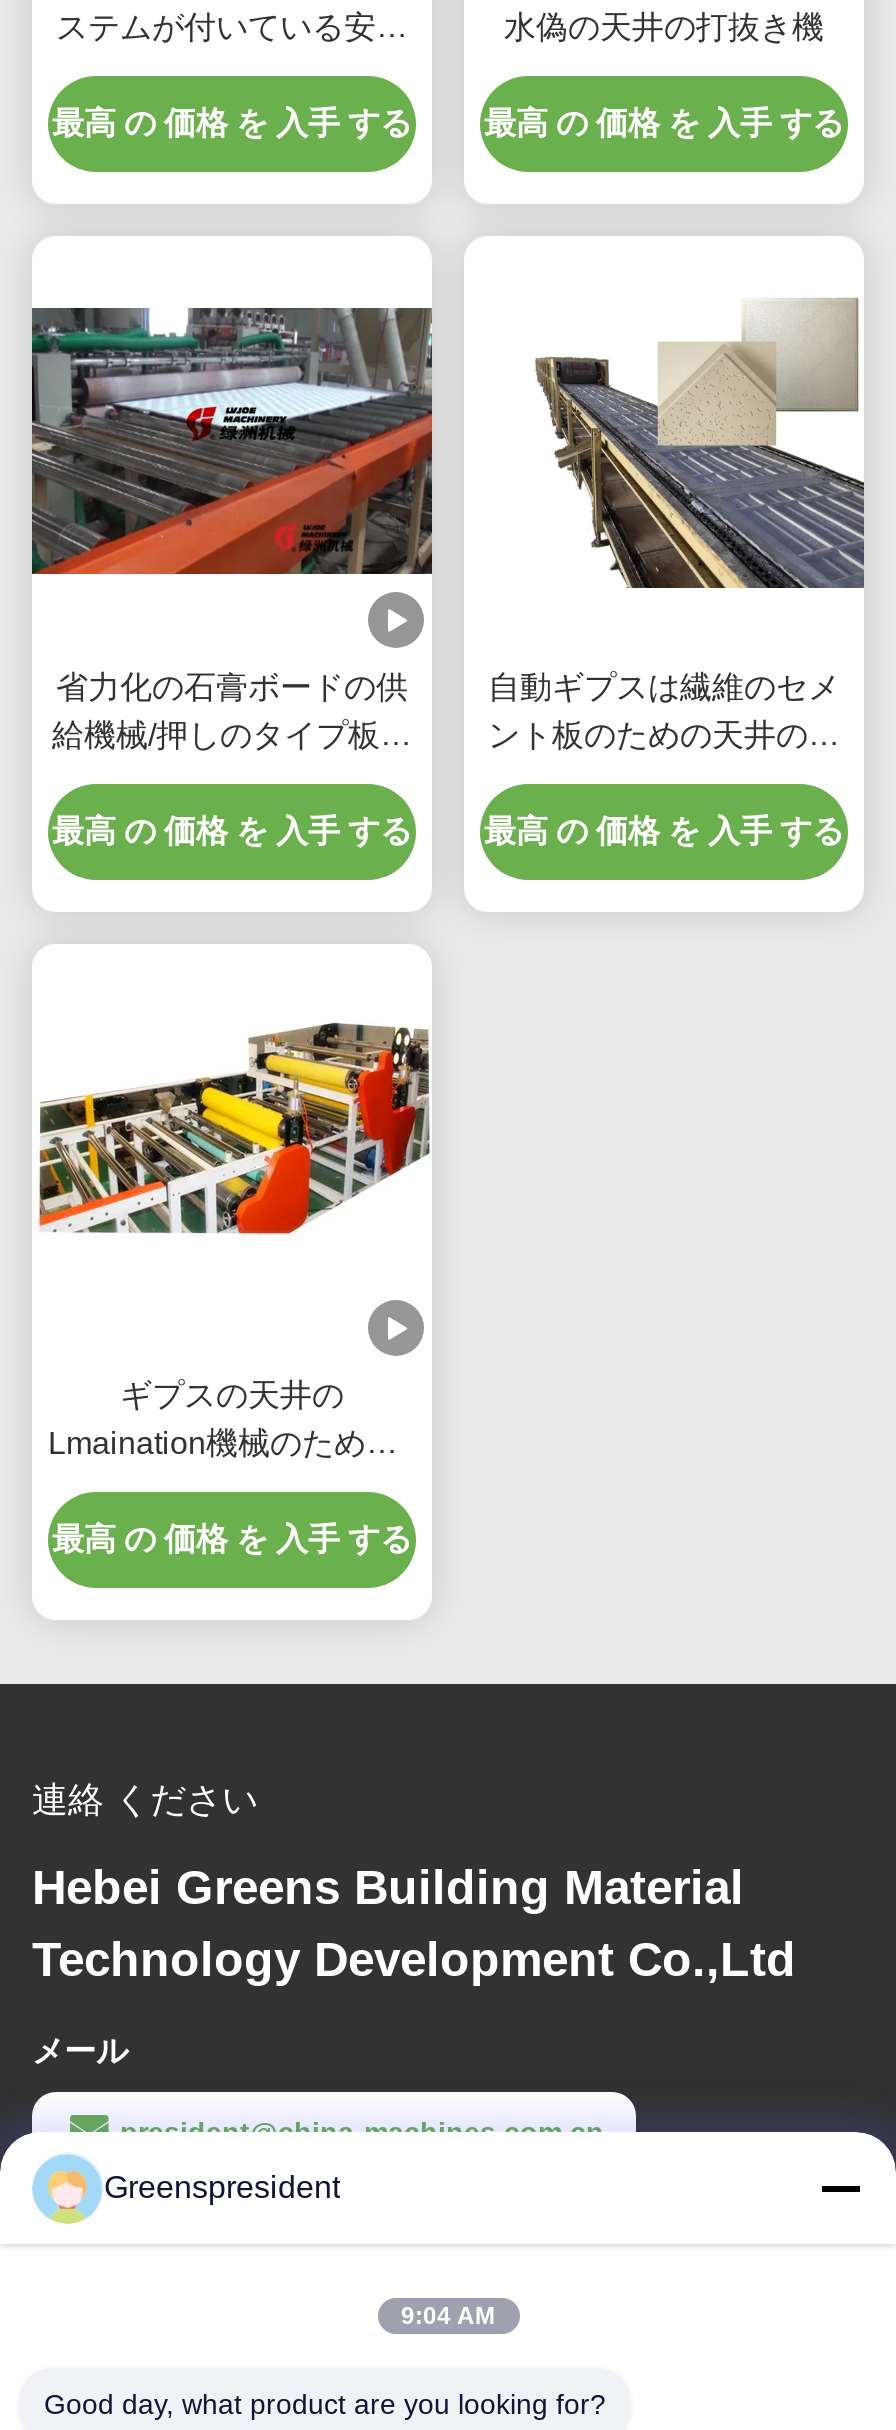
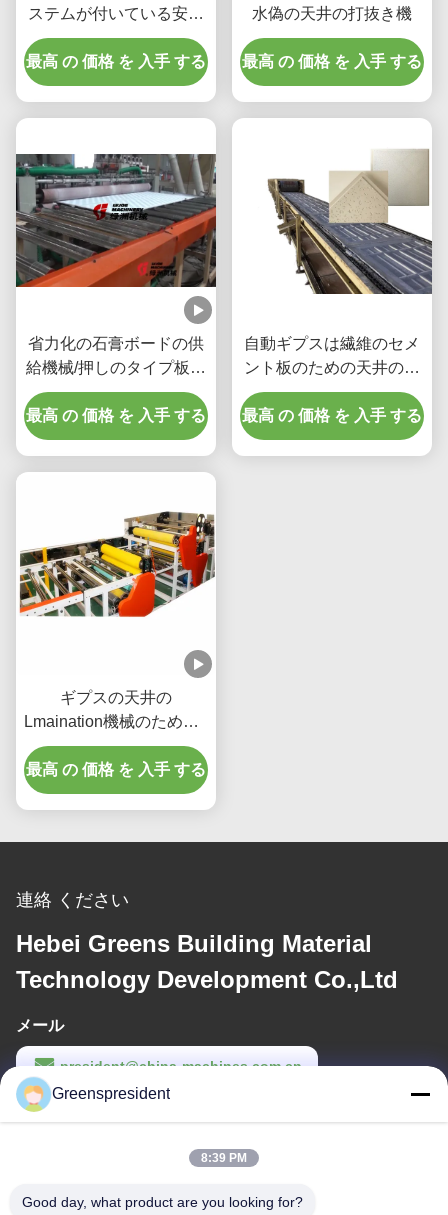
[401,2302,495,2330] 9:04 AM -> [201,1151,247,1165] 8:39 PM

